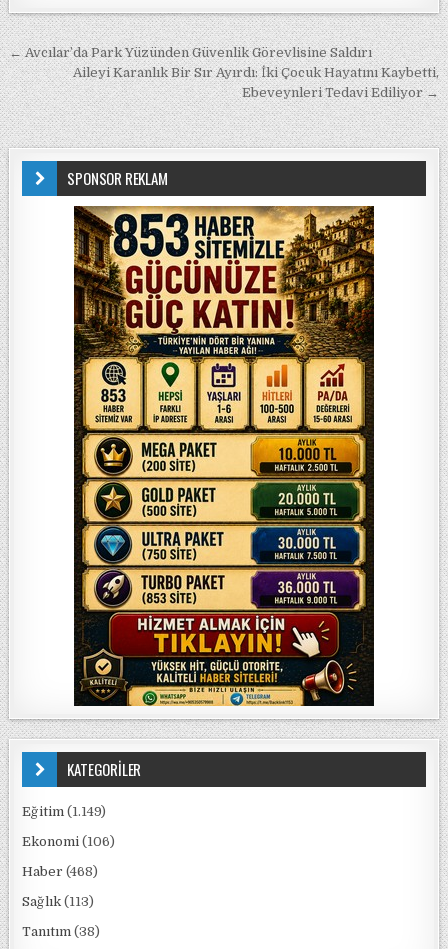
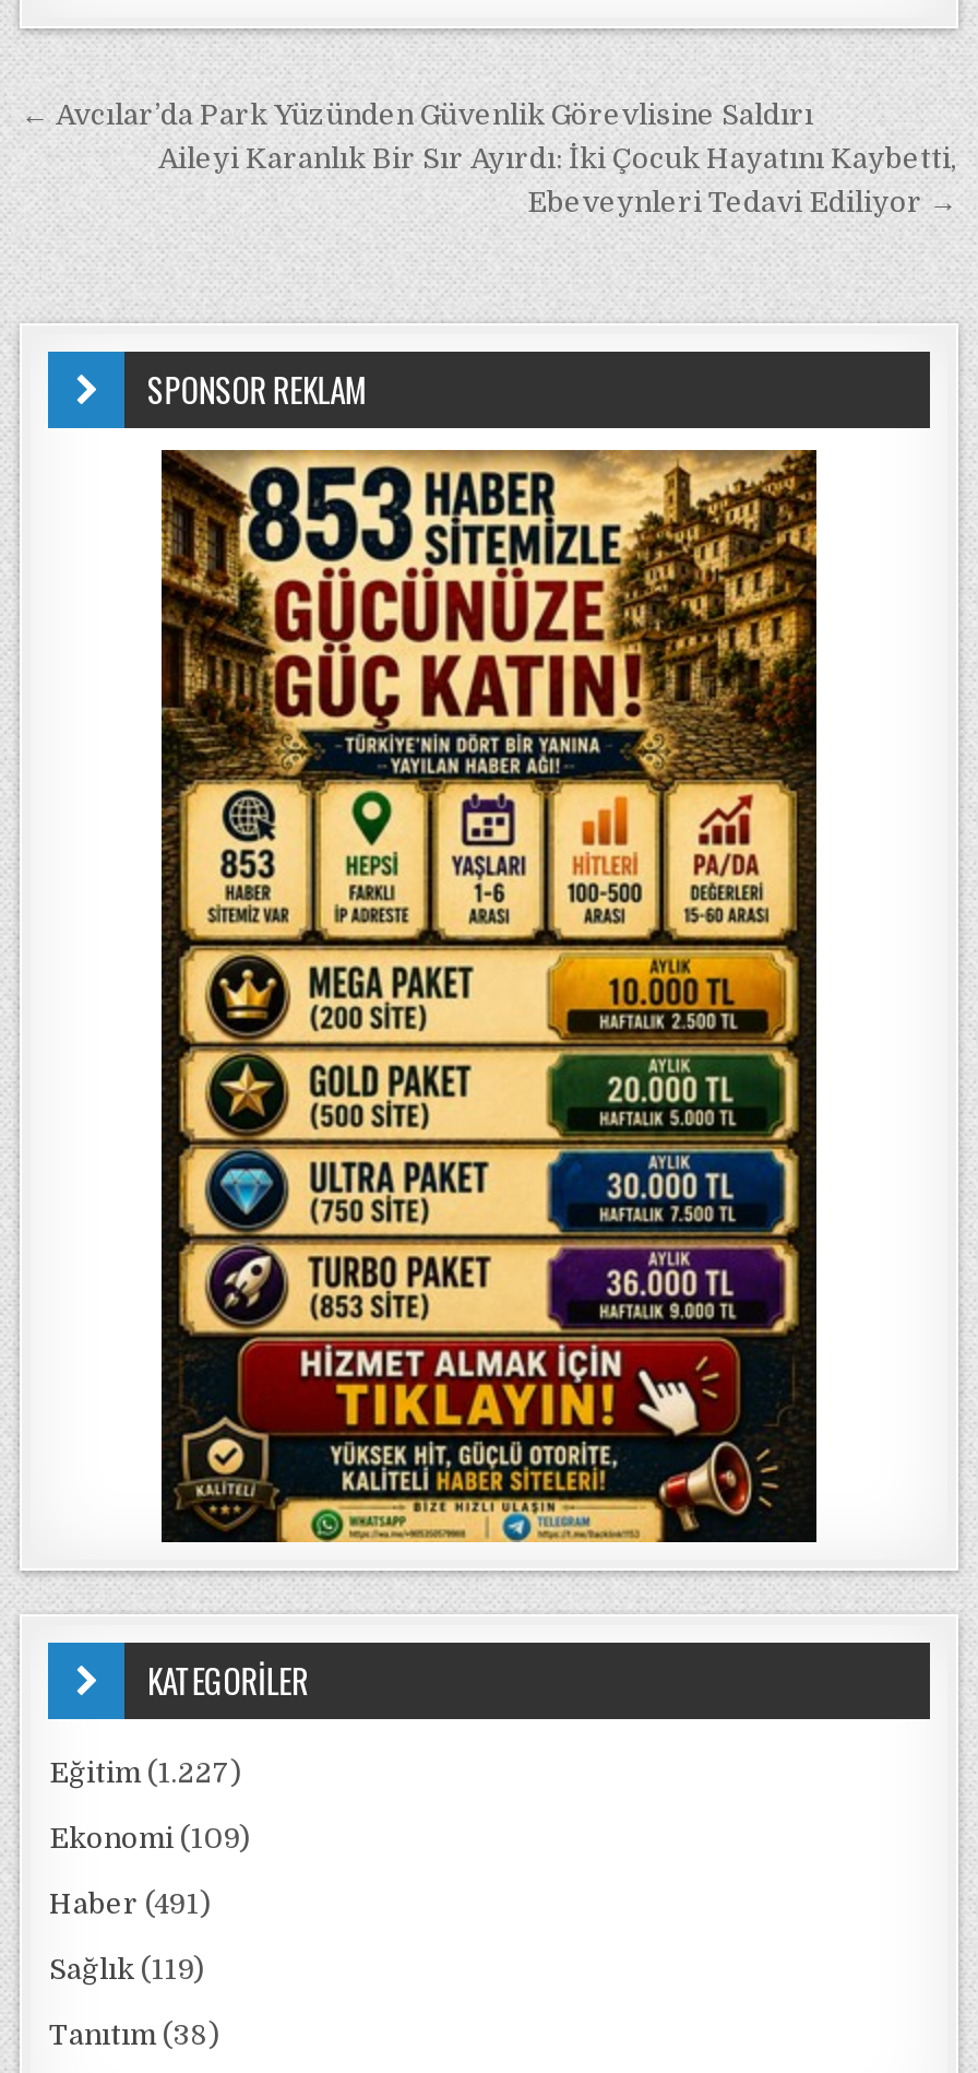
[22,804,106,819] Eğitim (1.149) -> [49,1756,241,1789] Eğitim (1.227)
[22,834,115,849] Ekonomi (106) -> [49,1822,250,1855] Ekonomi (109)
[22,864,98,879] Haber (468) -> [49,1887,211,1920] Haber (491)
[22,894,94,909] Sağlık (113) -> [49,1953,204,1986] Sağlık (119)

